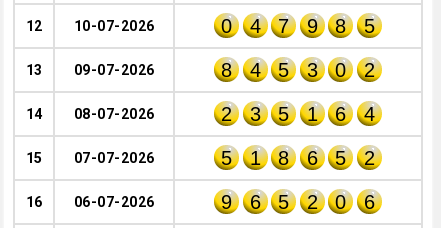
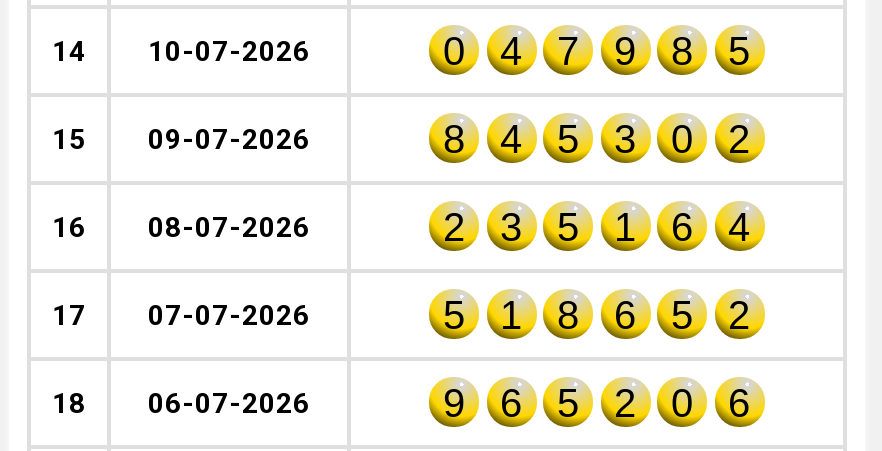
[25,18,154,34] 12 10-07-2026 -> [52,36,310,68] 14 10-07-2026
[25,62,154,78] 13 09-07-2026 -> [52,124,310,156] 15 09-07-2026
[25,106,154,122] 14 08-07-2026 -> [52,212,310,244] 16 08-07-2026
[25,150,154,166] 15 07-07-2026 -> [52,300,310,332] 17 07-07-2026
[25,194,154,210] 16 06-07-2026 -> [52,388,310,420] 18 06-07-2026

